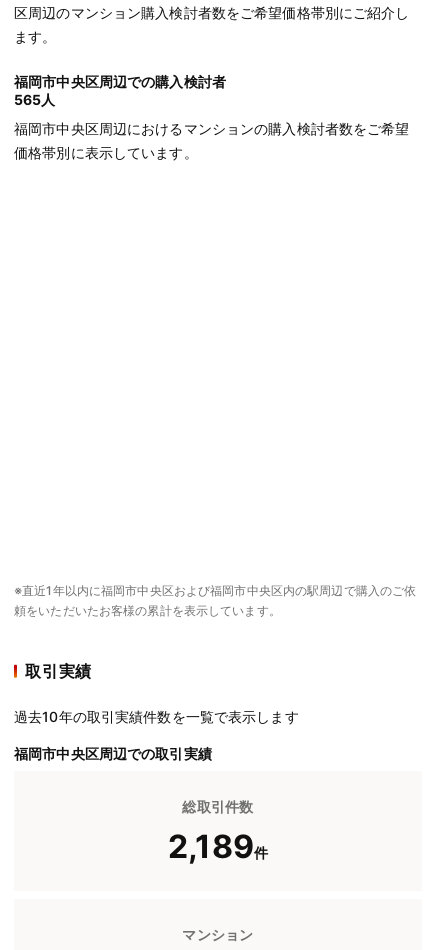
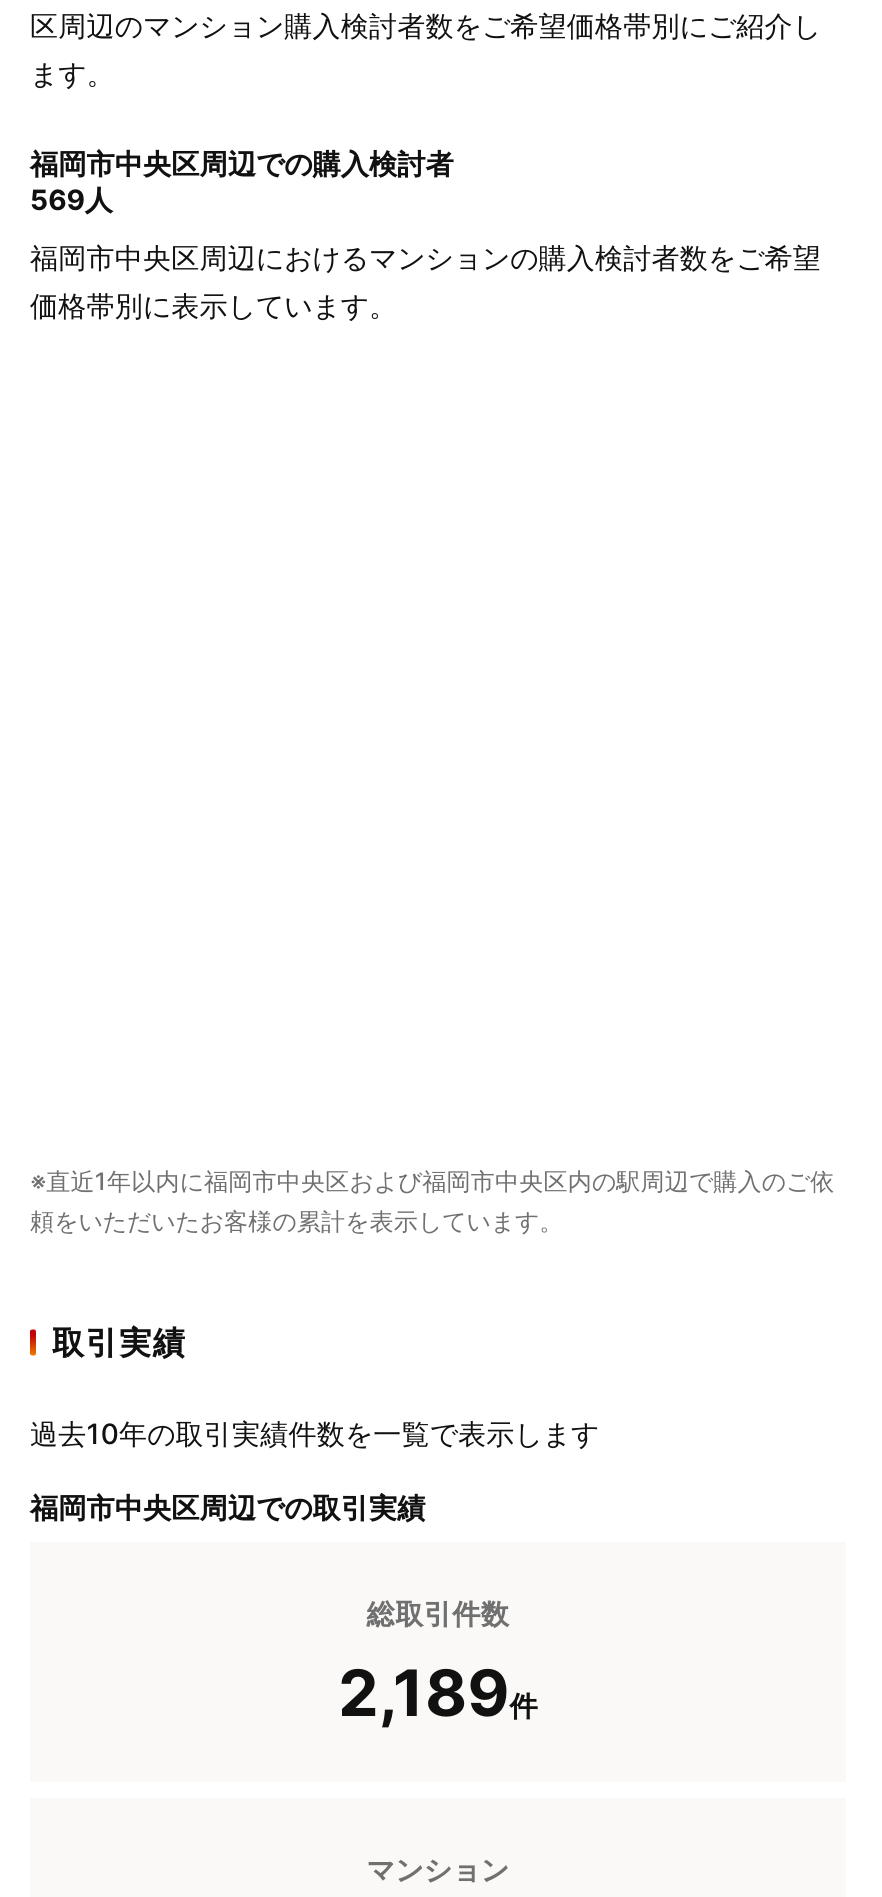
[14,91,55,108] 565人 -> [30,182,113,216] 569人

